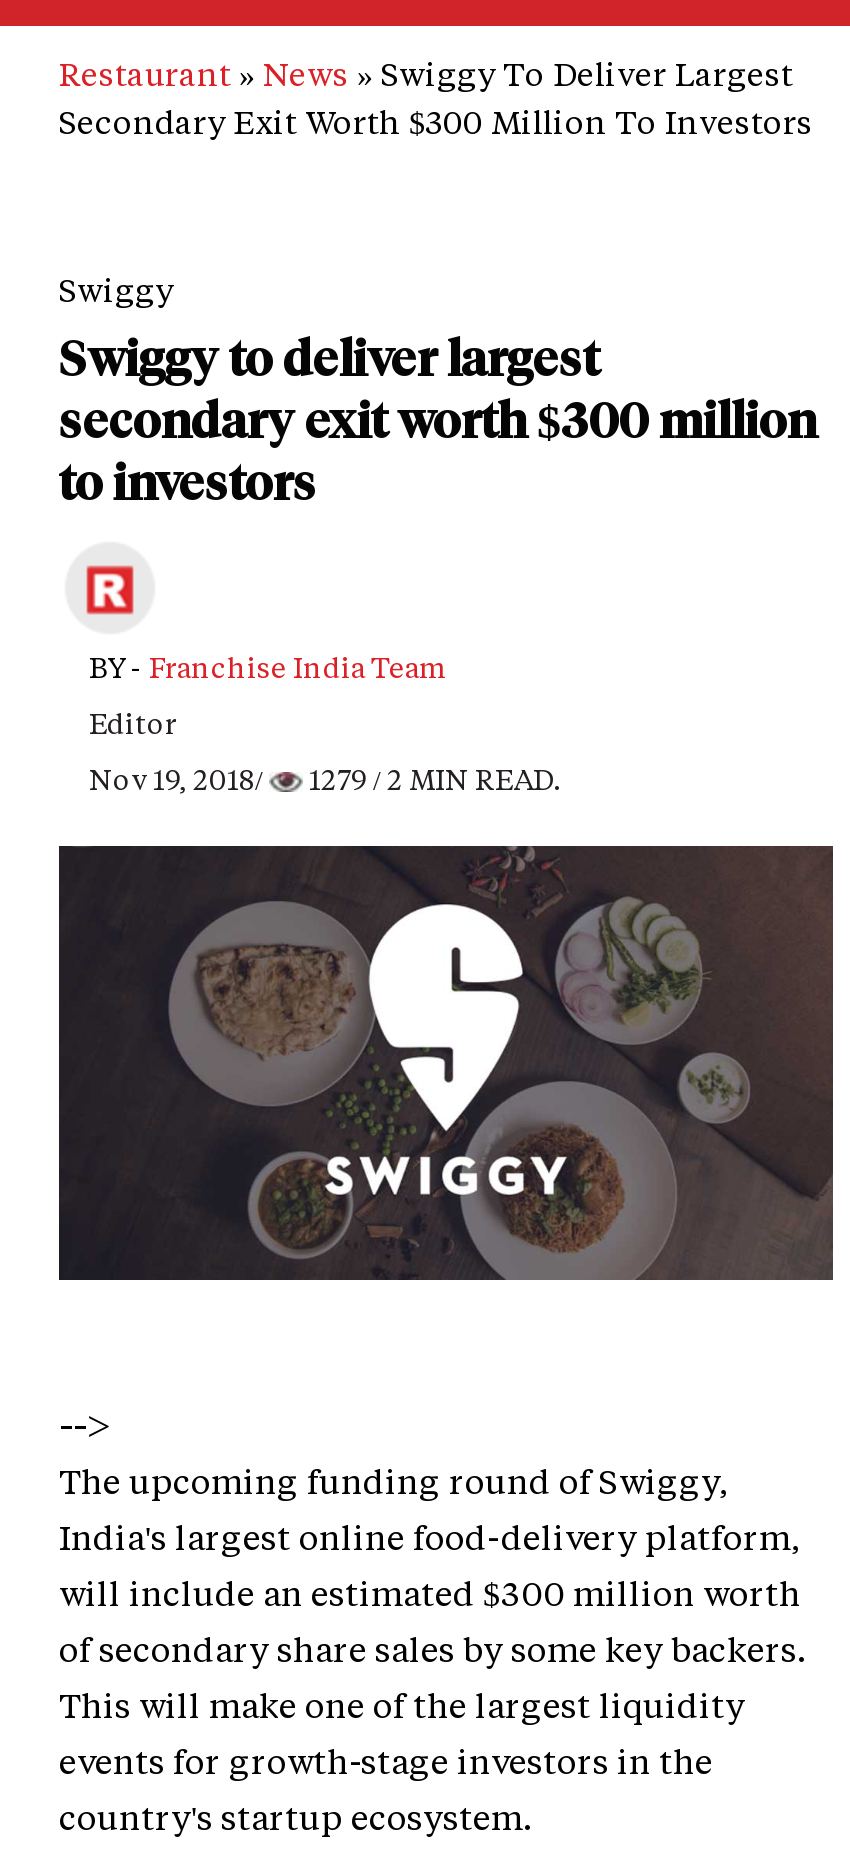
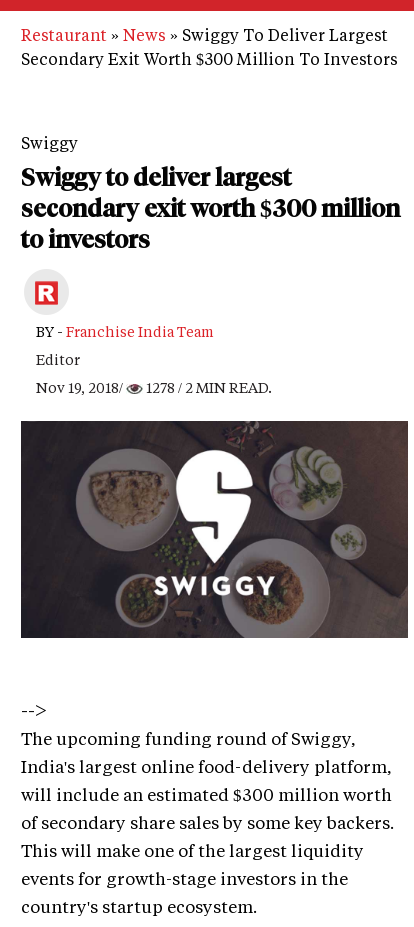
[89,760,561,798] Nov 19, 2018/ 1279 / 2 MIN READ. -> [36,378,272,397] Nov 19, 2018/ 1278 / 2 MIN READ.

